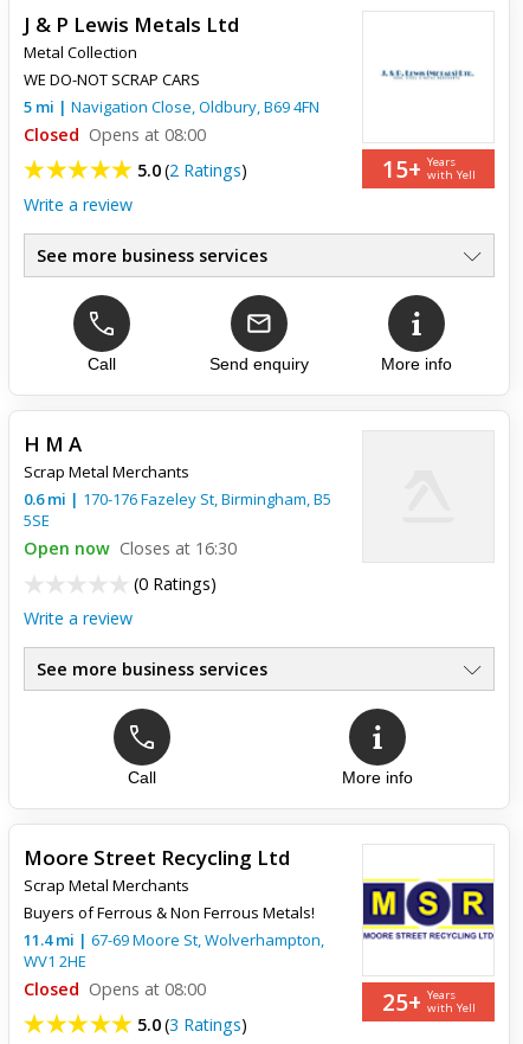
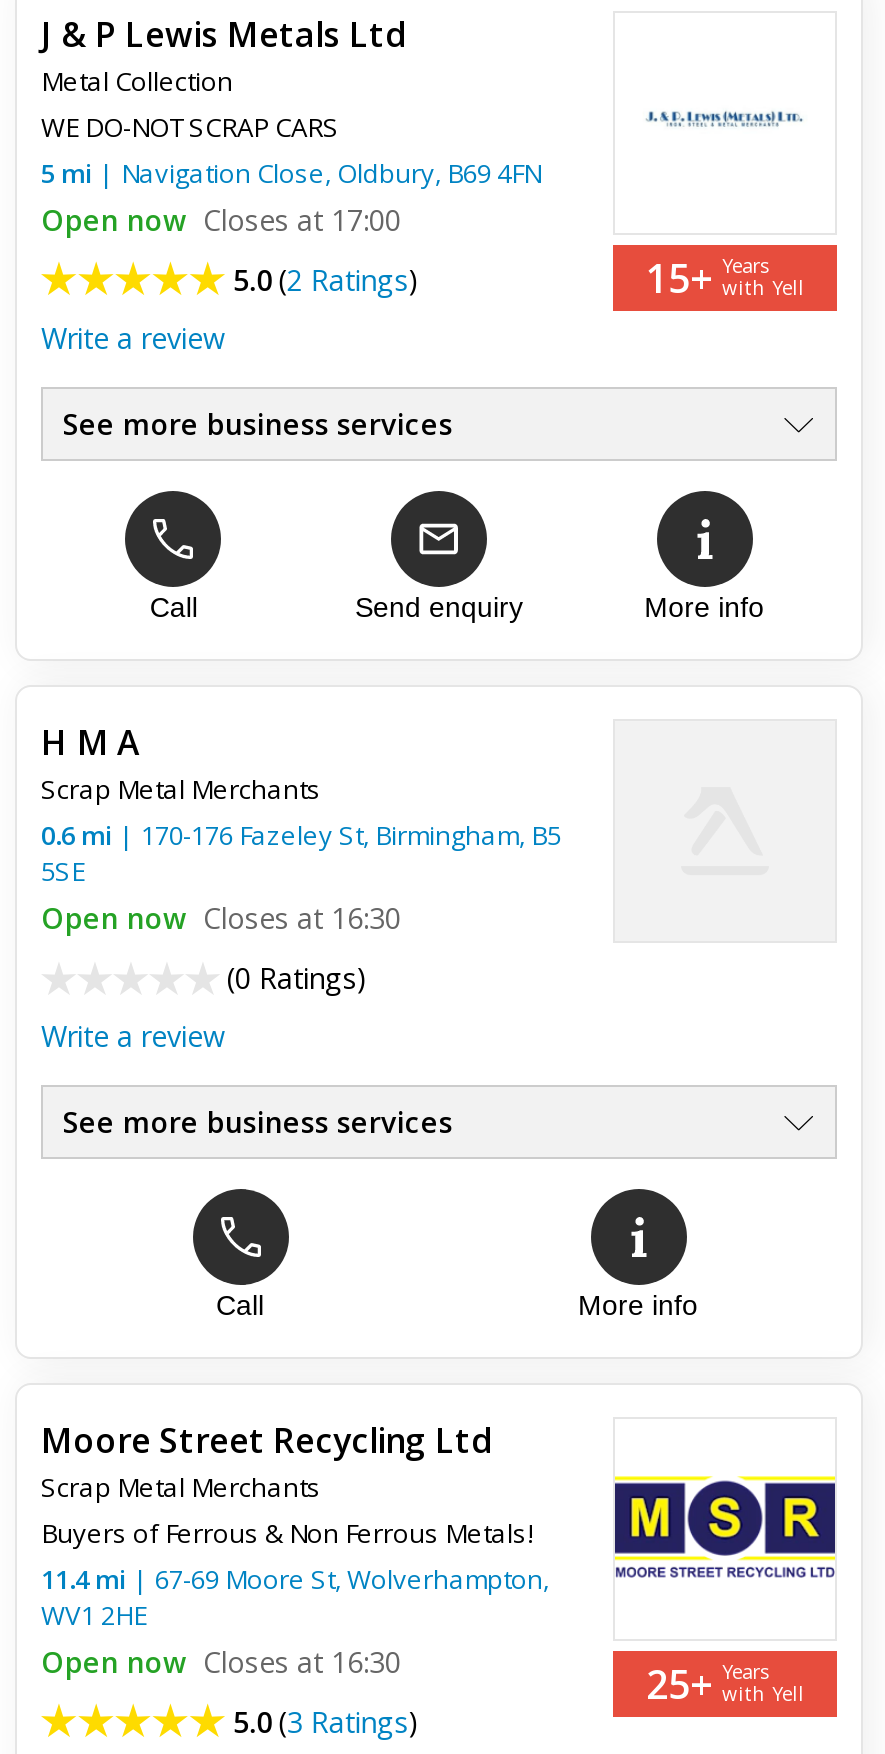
[24,123,206,146] Closed Opens at 08:00 -> [41,201,401,239] Open now Closes at 17:00
[24,978,206,1000] Closed Opens at 08:00 -> [41,1643,401,1681] Open now Closes at 16:30

